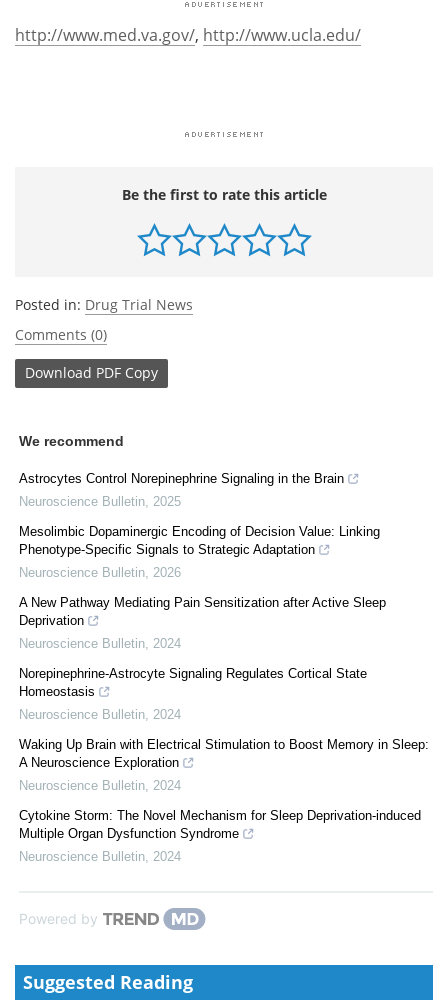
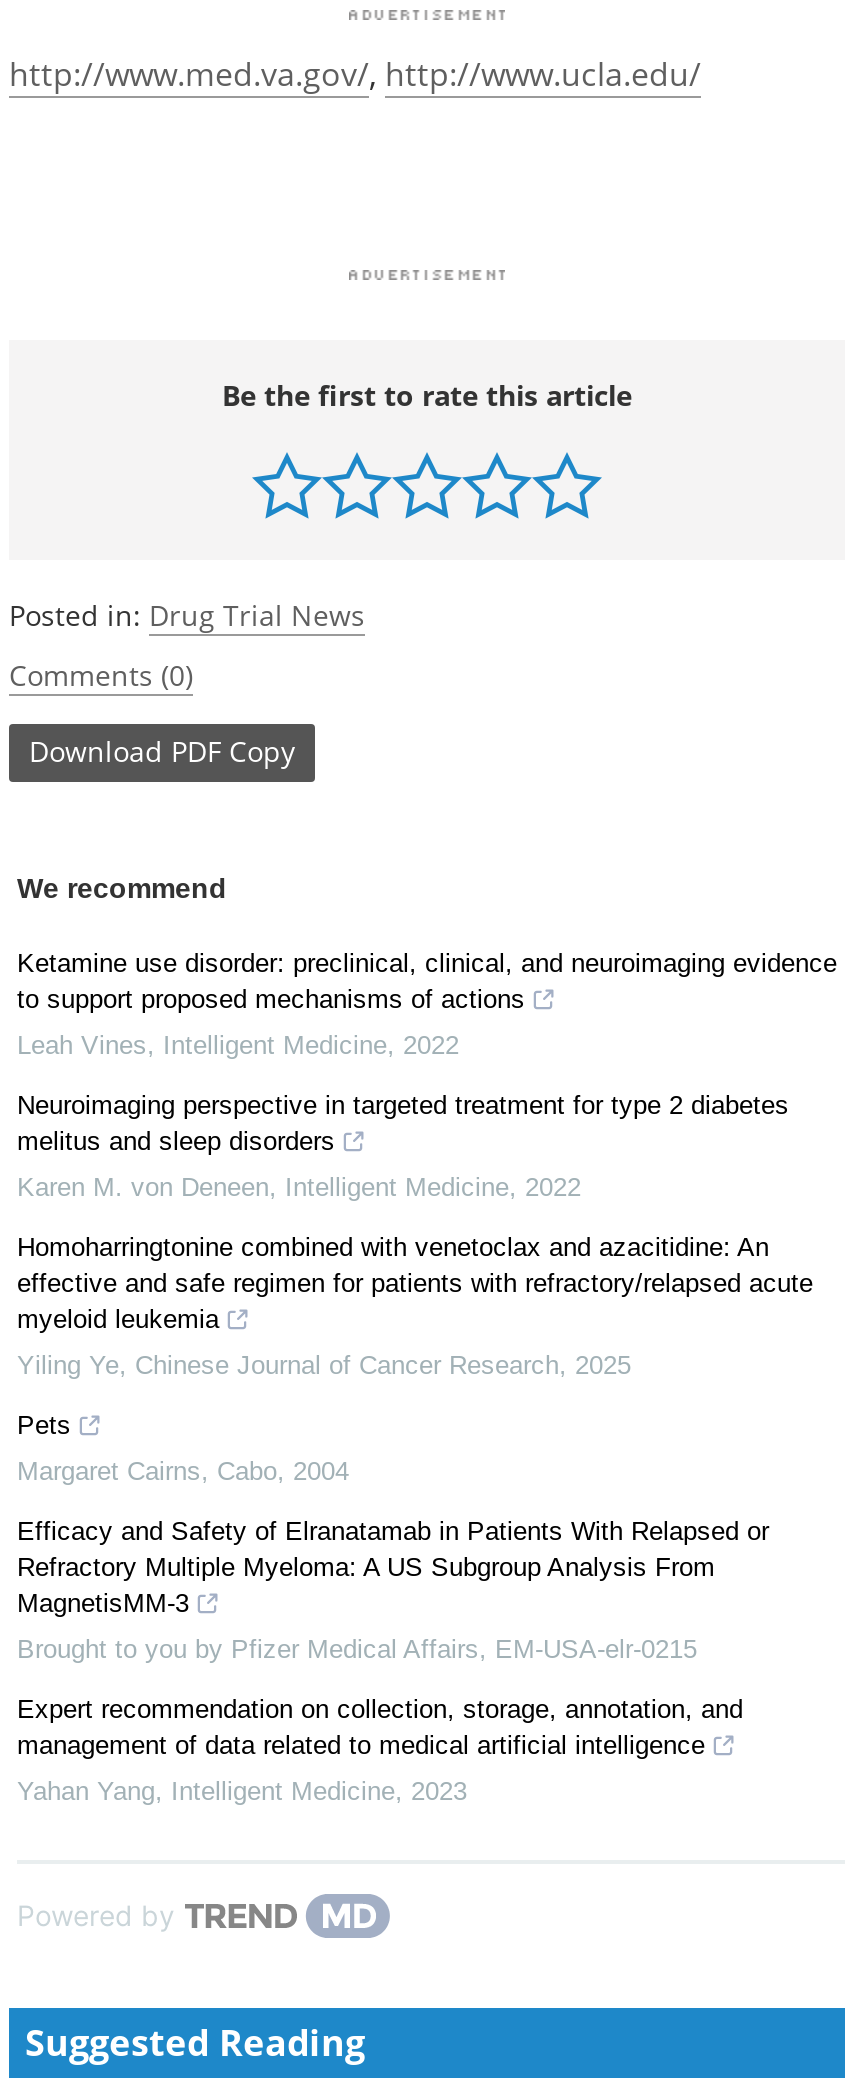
[19,471,344,486] Astrocytes Control Norepinephrine Signaling in the Brain -> [17,948,837,1014] Ketamine use disorder: preclinical, clinical, and neuroimaging evidence | to support proposed mechanisms of actions
[19,494,181,509] Neuroscience Bulletin, 2025 -> [17,1030,459,1060] Leah Vines, Intelligent Medicine, 2022
[19,524,380,557] Mesolimbic Dopaminergic Encoding of Decision Value: Linking | Phenotype-Specific Signals to Strategic Adaptation -> [17,1090,789,1156] Neuroimaging perspective in targeted treatment for type 2 diabetes | melitus and sleep disorders
[19,565,181,580] Neuroscience Bulletin, 2026 -> [17,1172,581,1202] Karen M. von Deneen, Intelligent Medicine, 2022
[19,595,386,628] A New Pathway Mediating Pain Sensitization after Active Sleep | Deprivation -> [17,1232,813,1334] Homoharringtonine combined with venetoclax and azacitidine: An | effective and safe regimen for patients with refractory/relapsed acute | myeloid leukemia
[19,636,181,651] Neuroscience Bulletin, 2024 -> [17,1350,631,1380] Yiling Ye, Chinese Journal of Cancer Research, 2025
[19,666,367,699] Norepinephrine-Astrocyte Signaling Regulates Cortical State | Homeostasis -> [17,1410,71,1440] Pets
[19,707,181,722] Neuroscience Bulletin, 2024 -> [17,1456,349,1486] Margaret Cairns, Cabo, 2004
[19,737,429,770] Waking Up Brain with Electrical Stimulation to Boost Memory in Sleep: | A Neuroscience Exploration -> [17,1516,769,1618] Efficacy and Safety of Elranatamab in Patients With Relapsed or | Refractory Multiple Myeloma: A US Subgroup Analysis From | MagnetisMM-3
[19,778,181,793] Neuroscience Bulletin, 2024 -> [17,1634,697,1664] Brought to you by Pfizer Medical Affairs, EM-USA-elr-0215
[19,808,421,841] Cytokine Storm: The Novel Mechanism for Sleep Deprivation-induced | Multiple Organ Dysfunction Syndrome -> [17,1694,743,1760] Expert recommendation on collection, storage, annotation, and | management of data related to medical artificial intelligence
[19,849,181,864] Neuroscience Bulletin, 2024 -> [17,1776,467,1806] Yahan Yang, Intelligent Medicine, 2023

